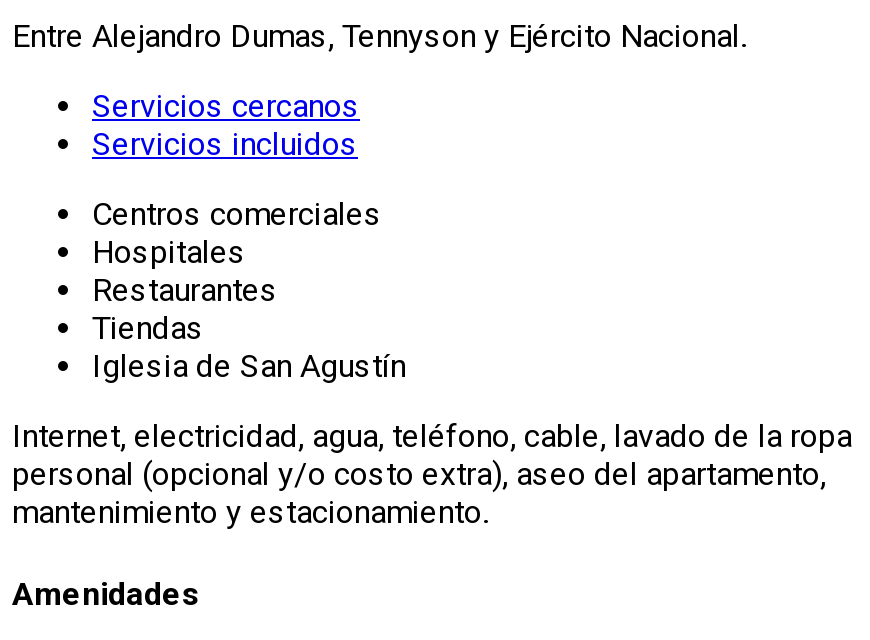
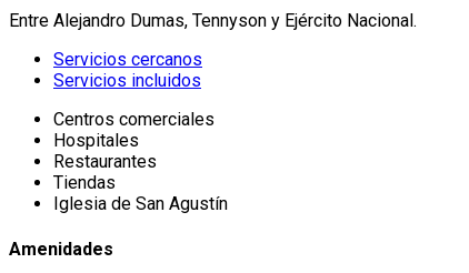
[12,418,852,532] Internet, electricidad, agua, teléfono, cable, lavado de la ropa | personal (opcional y/o costo extra), aseo del apartamento, | mantenimiento y estacionamiento. -> none

